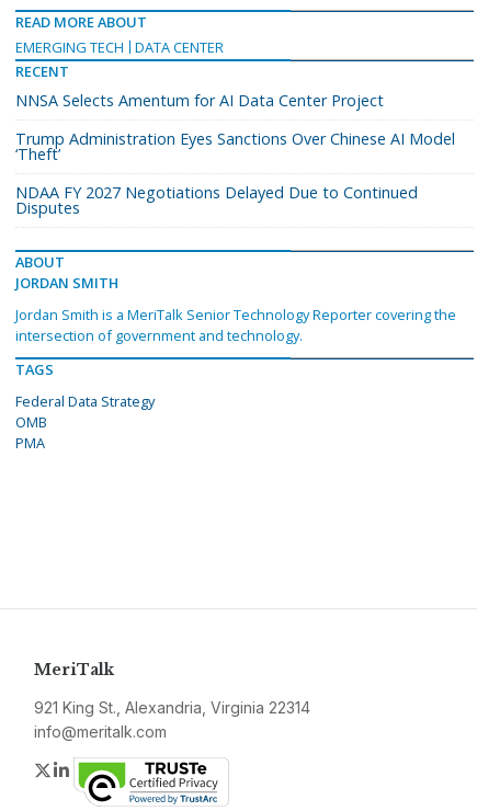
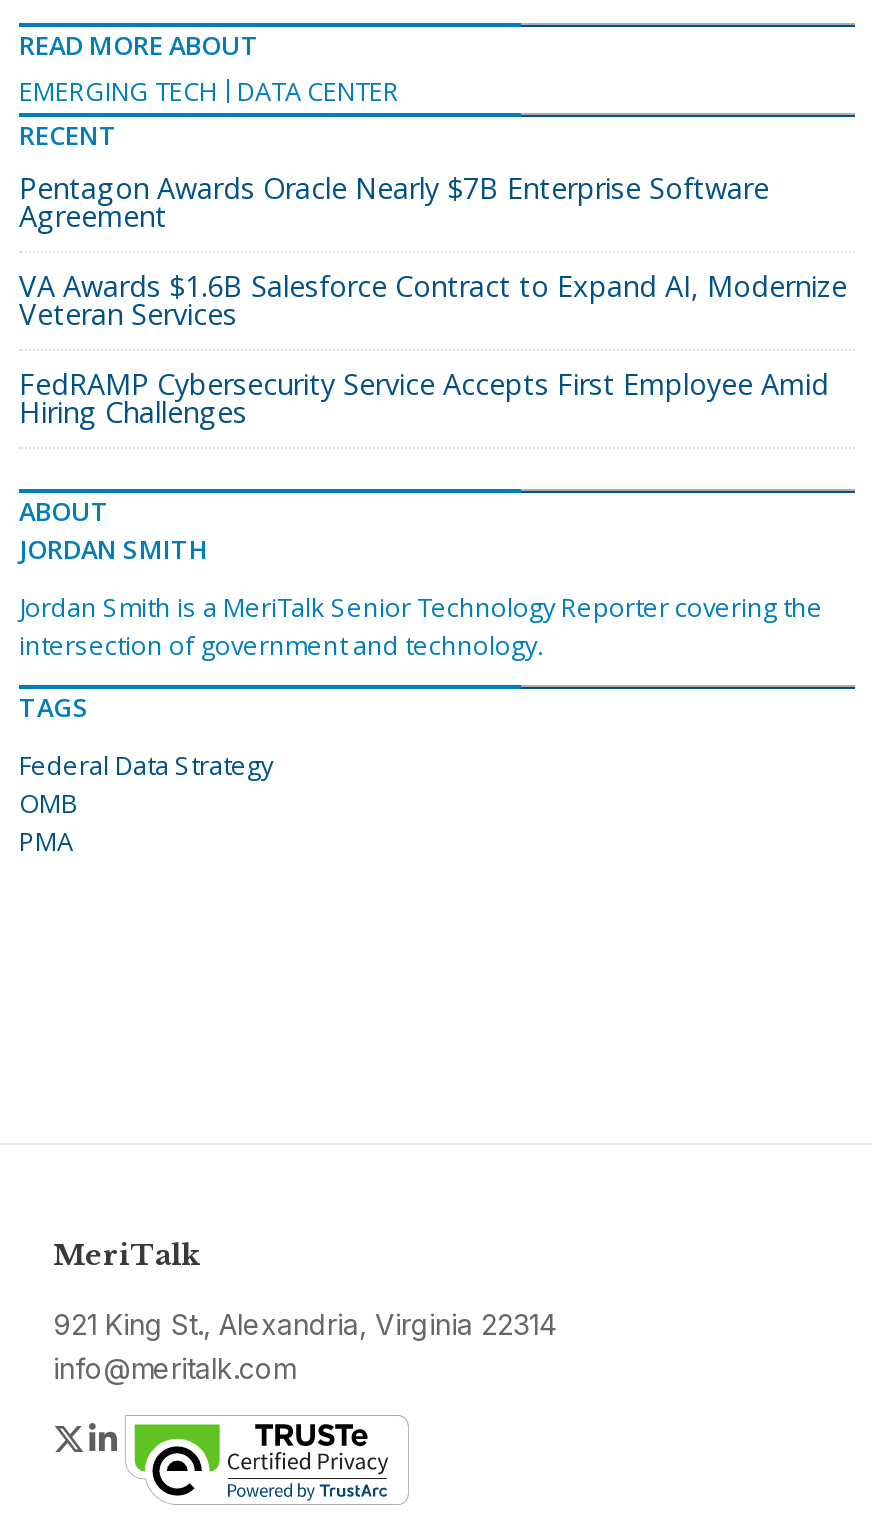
[15,90,384,111] NNSA Selects Amentum for AI Data Center Project -> [19,169,769,235] Pentagon Awards Oracle Nearly $7B Enterprise Software | Agreement
[15,128,455,165] Trump Administration Eyes Sanctions Over Chinese AI Model | ‘Theft’ -> [19,267,847,333] VA Awards $1.6B Salesforce Contract to Expand AI, Modernize | Veteran Services
[15,182,418,218] NDAA FY 2027 Negotiations Delayed Due to Continued | Disputes -> [19,365,829,431] FedRAMP Cybersecurity Service Accepts First Employee Amid | Hiring Challenges

